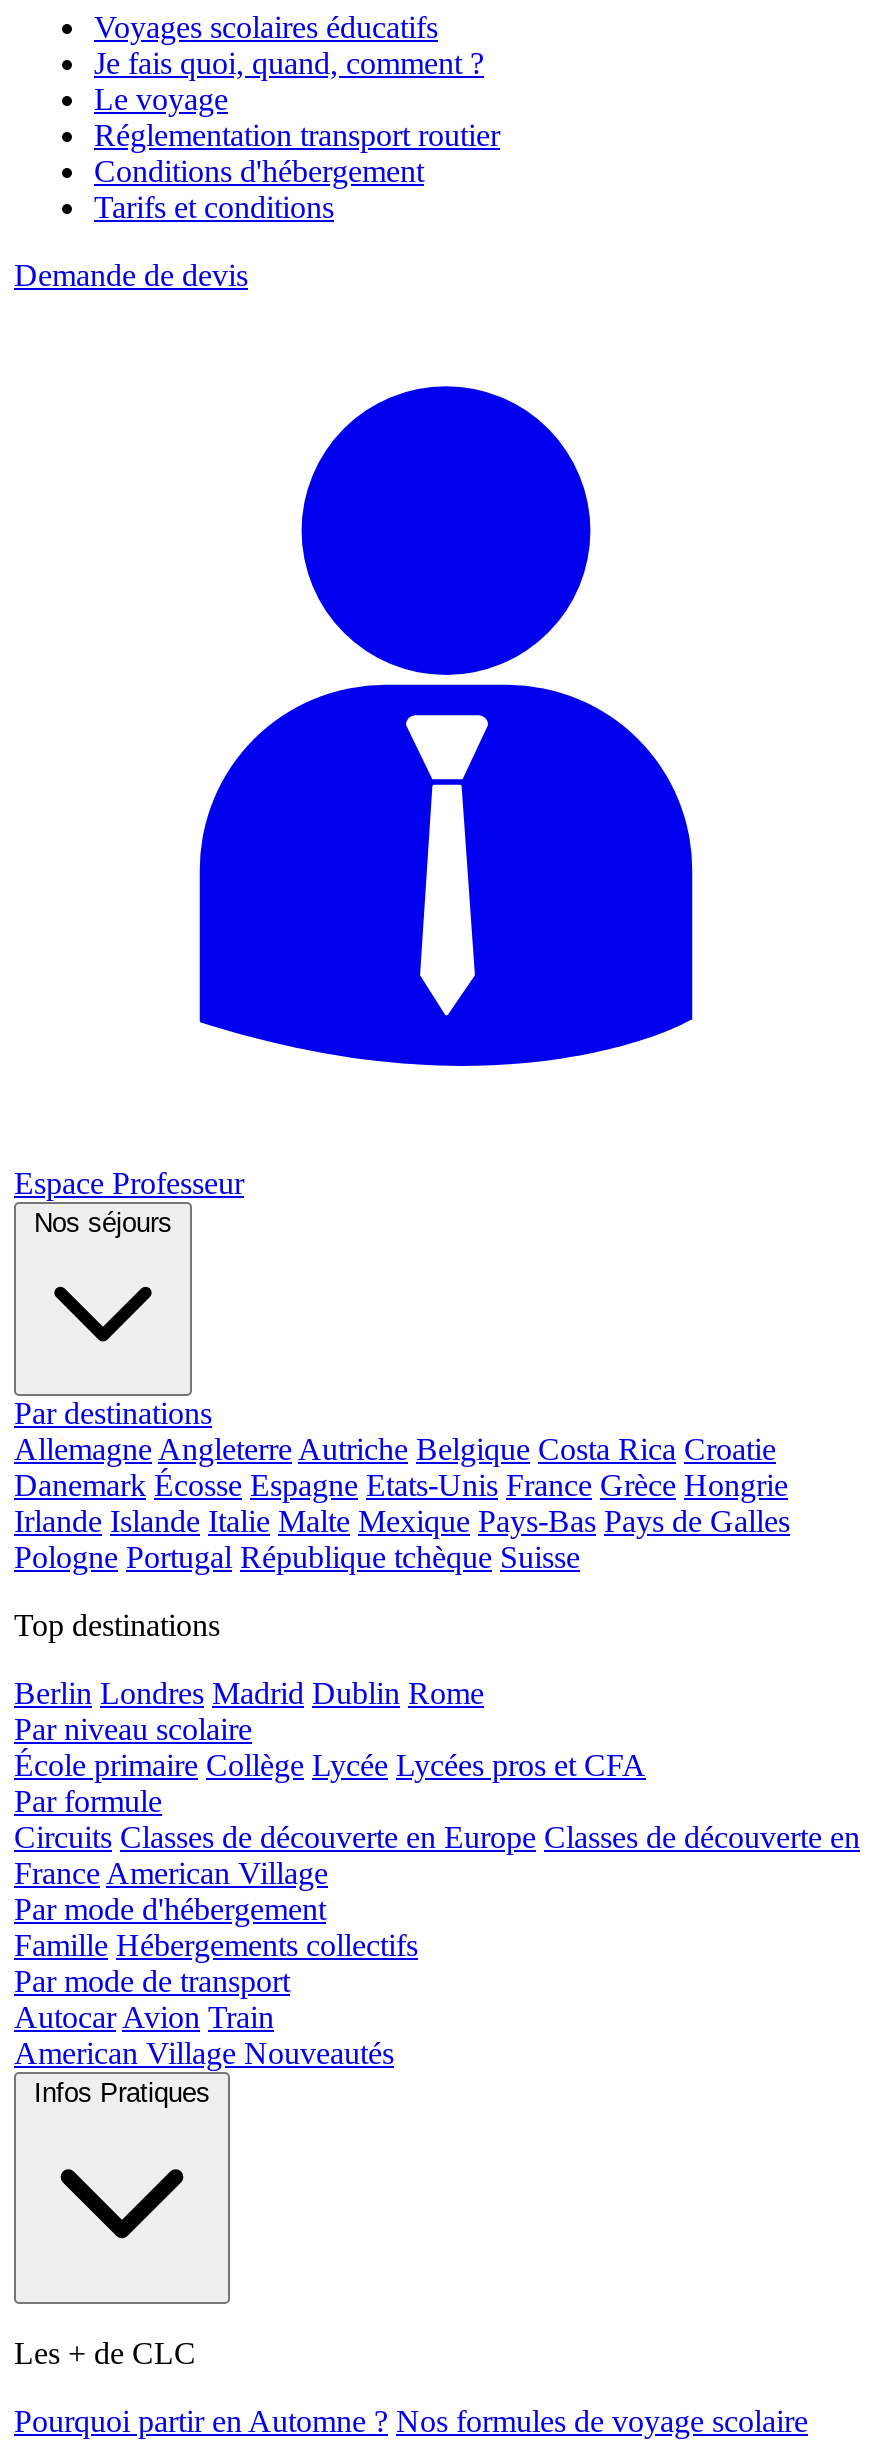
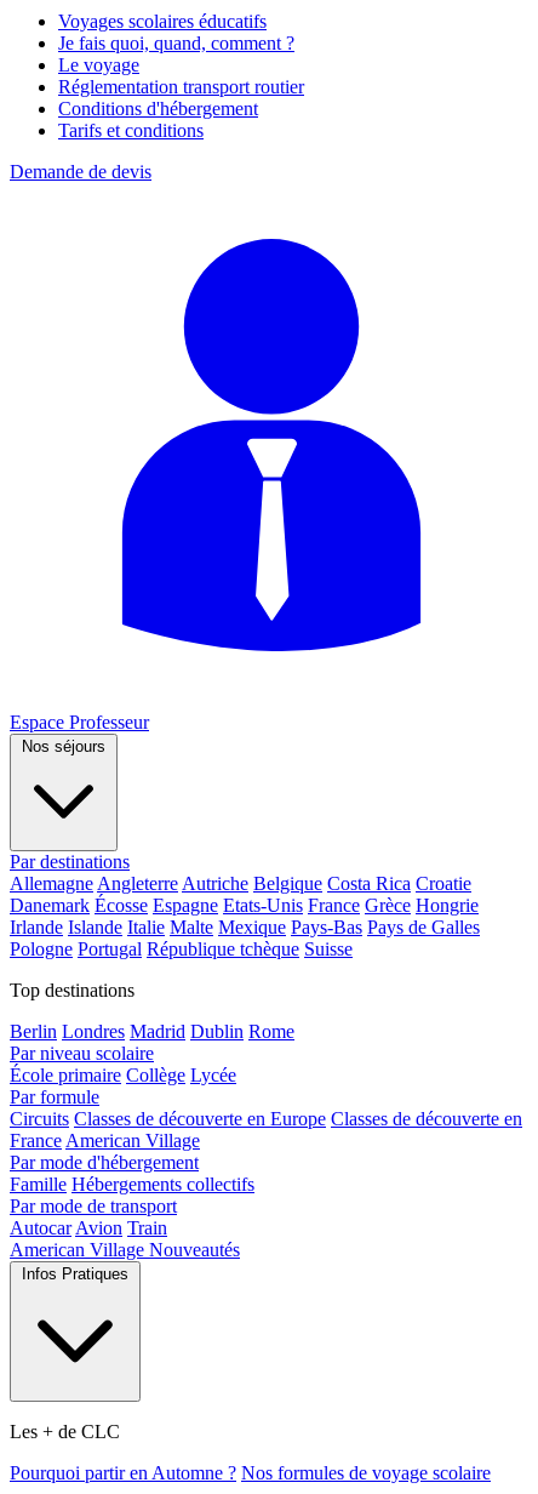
[14,1749,646,1783] École primaire Collège Lycée Lycées pros et CFA -> [10,1065,236,1086] École primaire Collège Lycée

